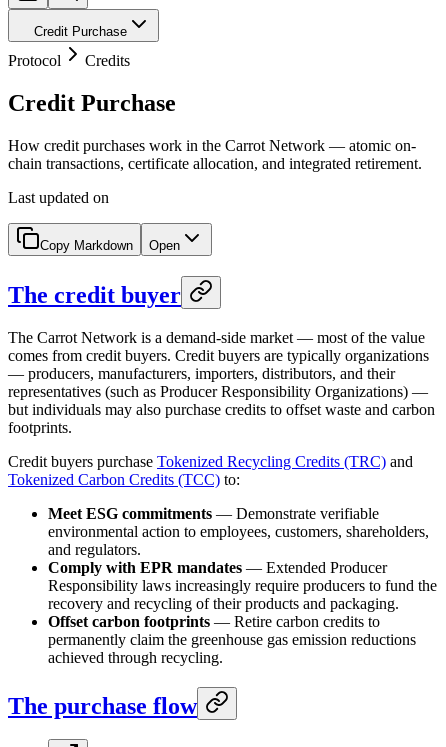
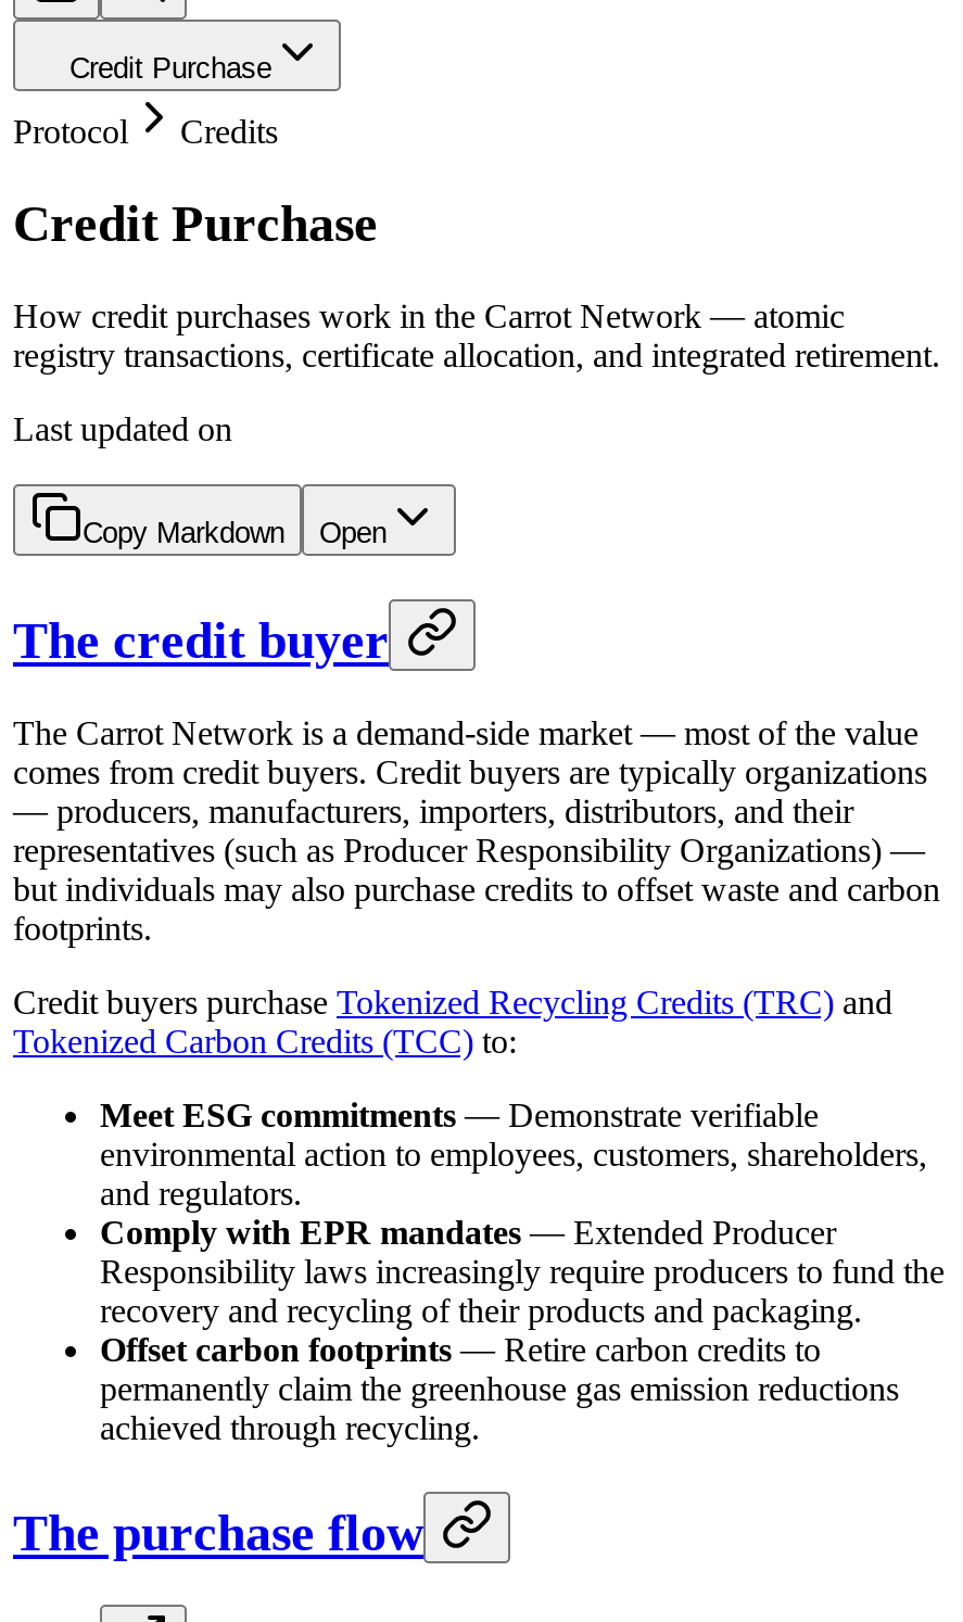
[8,137,422,172] How credit purchases work in the Carrot Network — atomic on- | chain transactions, certificate allocation, and integrated retirement. -> [13,297,940,373] How credit purchases work in the Carrot Network — atomic | registry transactions, certificate allocation, and integrated retirement.

